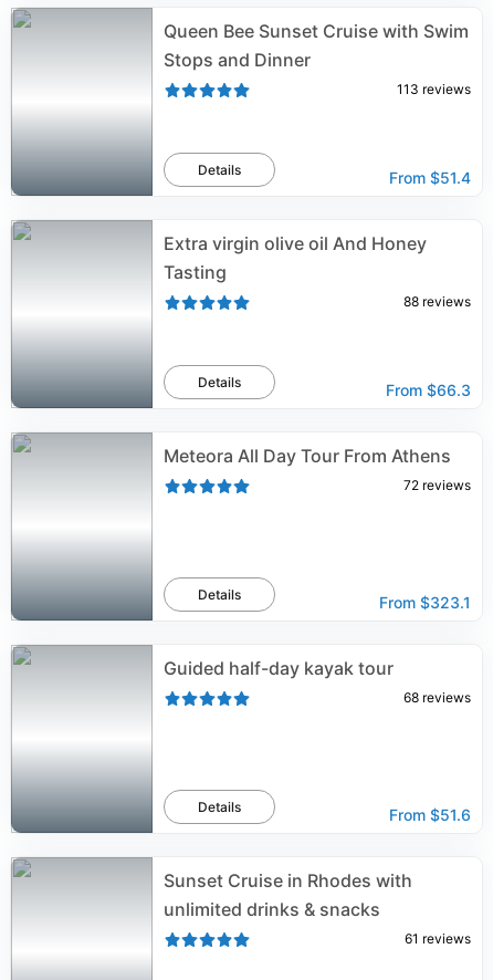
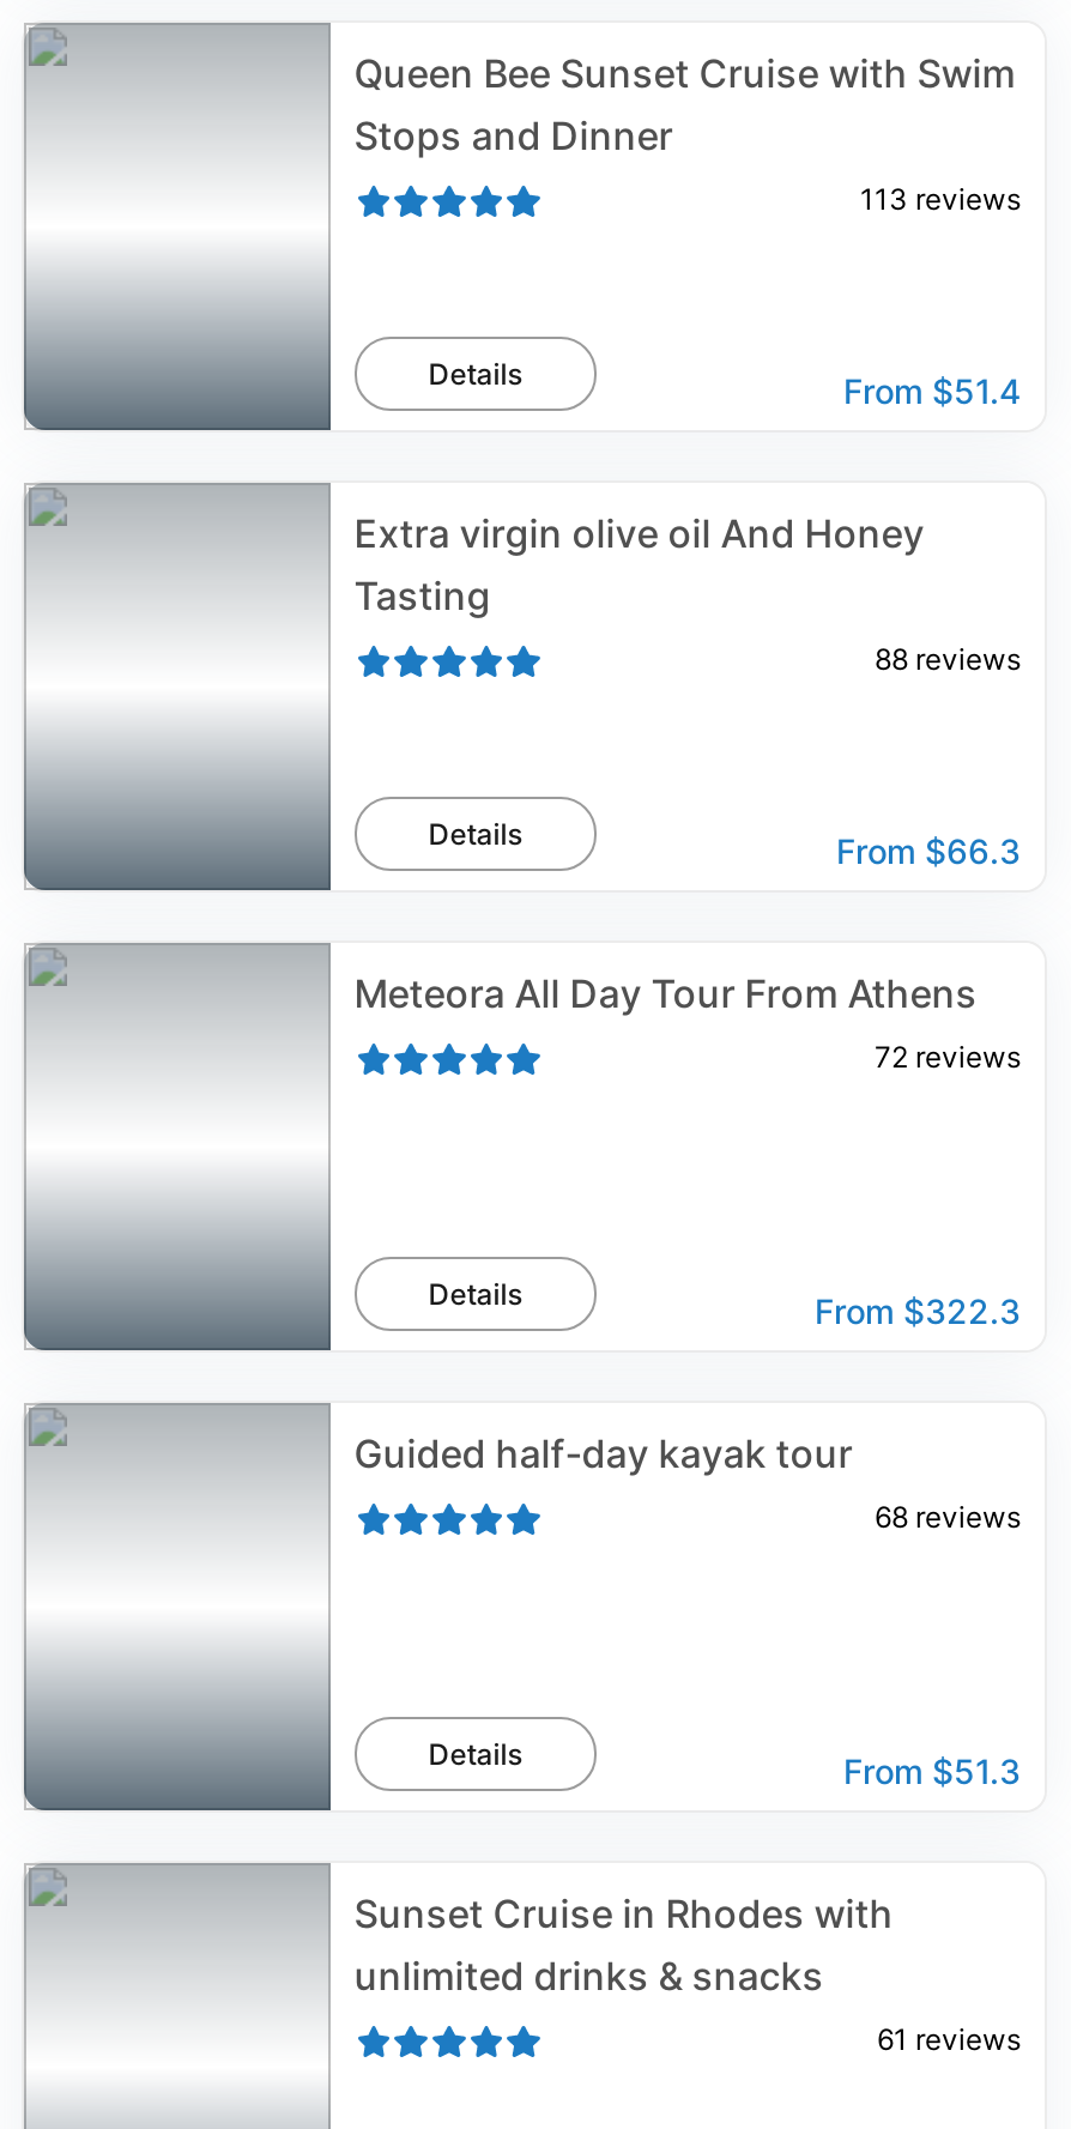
[379,593,471,612] From $323.1 -> [815,1290,1021,1331] From $322.3
[389,805,471,824] From $51.6 -> [843,1750,1021,1791] From $51.3

